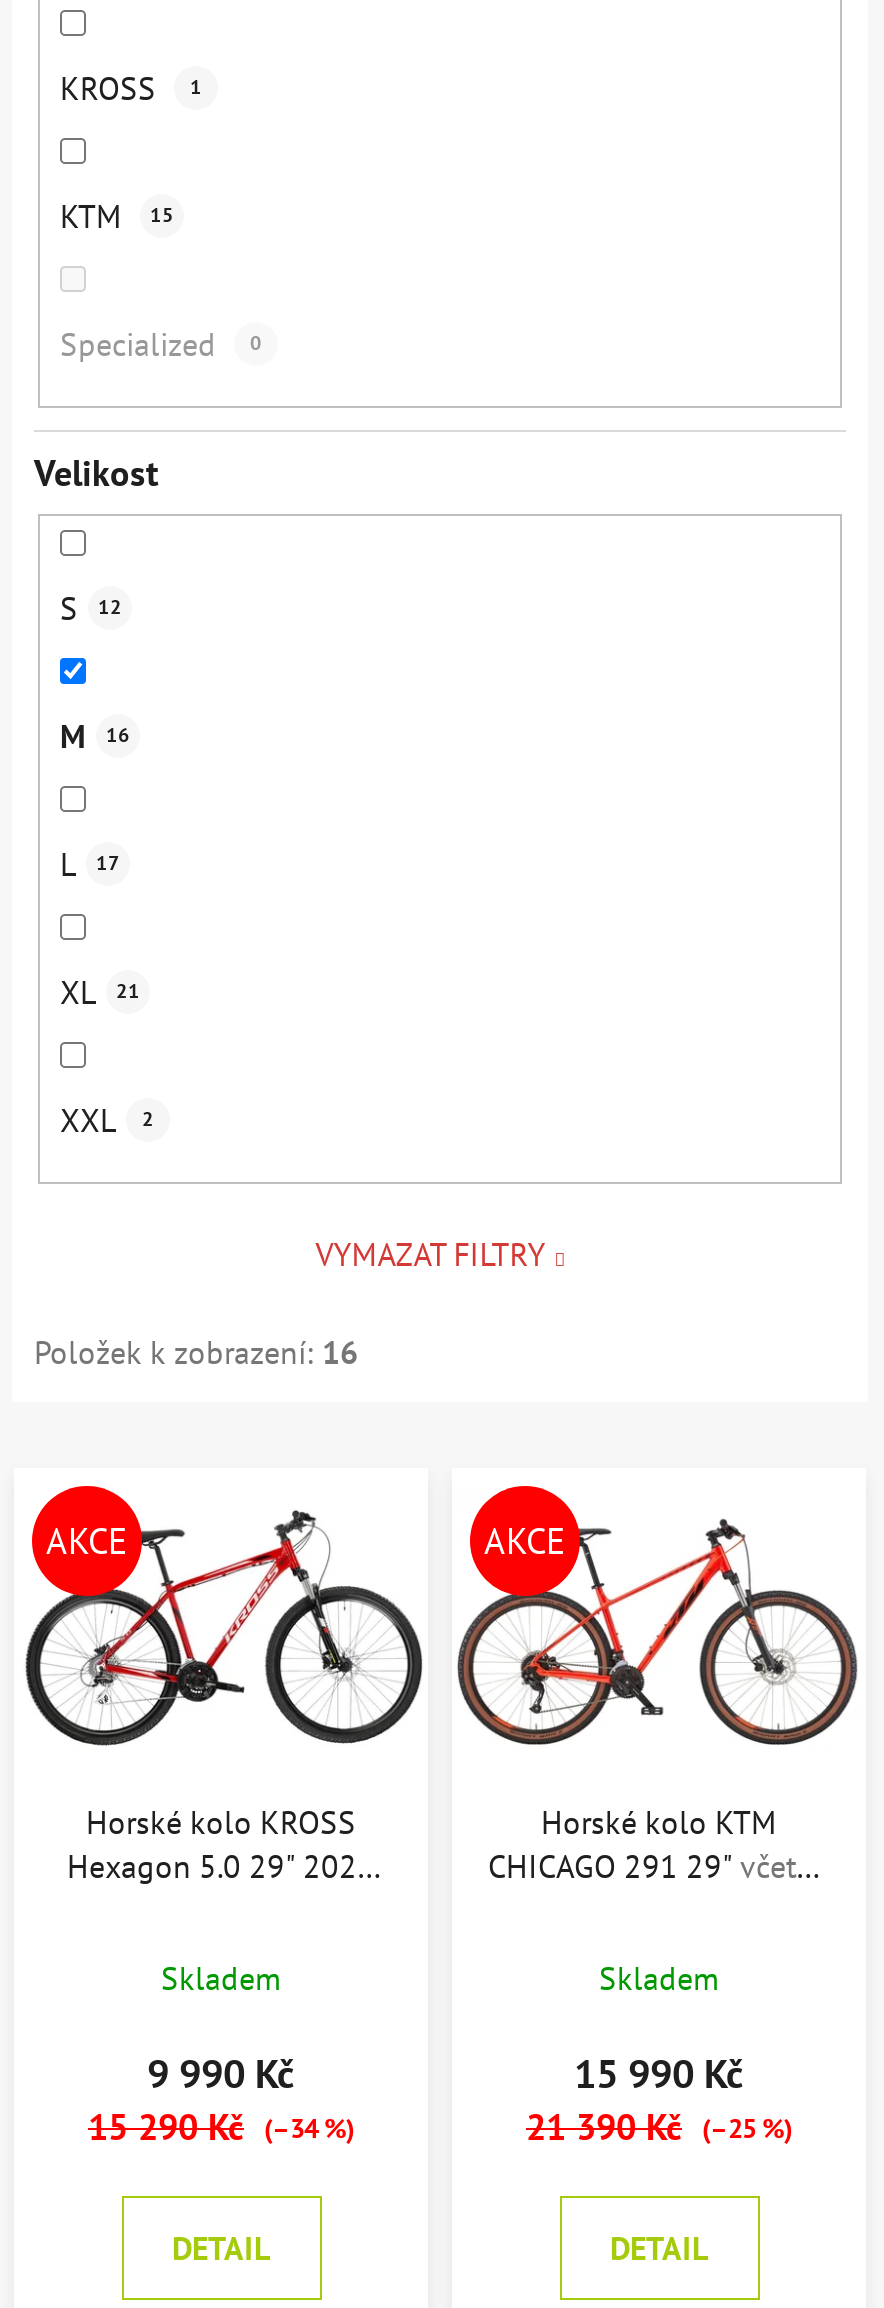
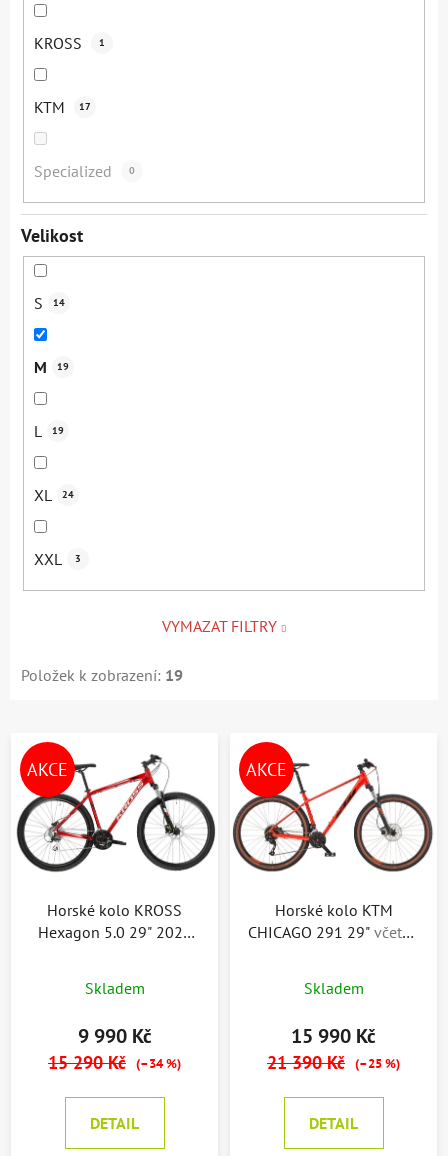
[60,196,174,236] KTM 15 -> [34,97,91,117] KTM 17
[60,587,122,627] S 12 -> [34,292,65,312] S 14
[60,715,130,755] M 16 -> [34,356,69,376] M 19
[60,843,120,883] L 17 -> [34,420,64,440] L 19
[60,971,140,1011] XL 21 -> [34,484,74,504] XL 24
[60,1099,154,1139] XXL 2 -> [34,548,81,568] XXL 3
[34,1331,358,1371] Položek k zobrazení: 16 -> [21,664,183,684] Položek k zobrazení: 19

